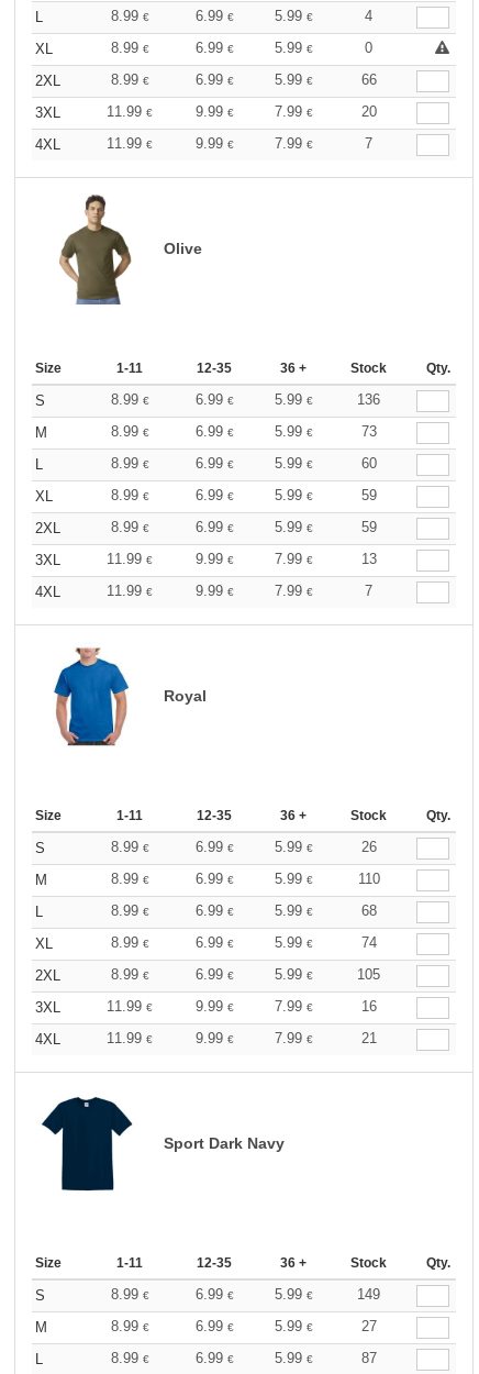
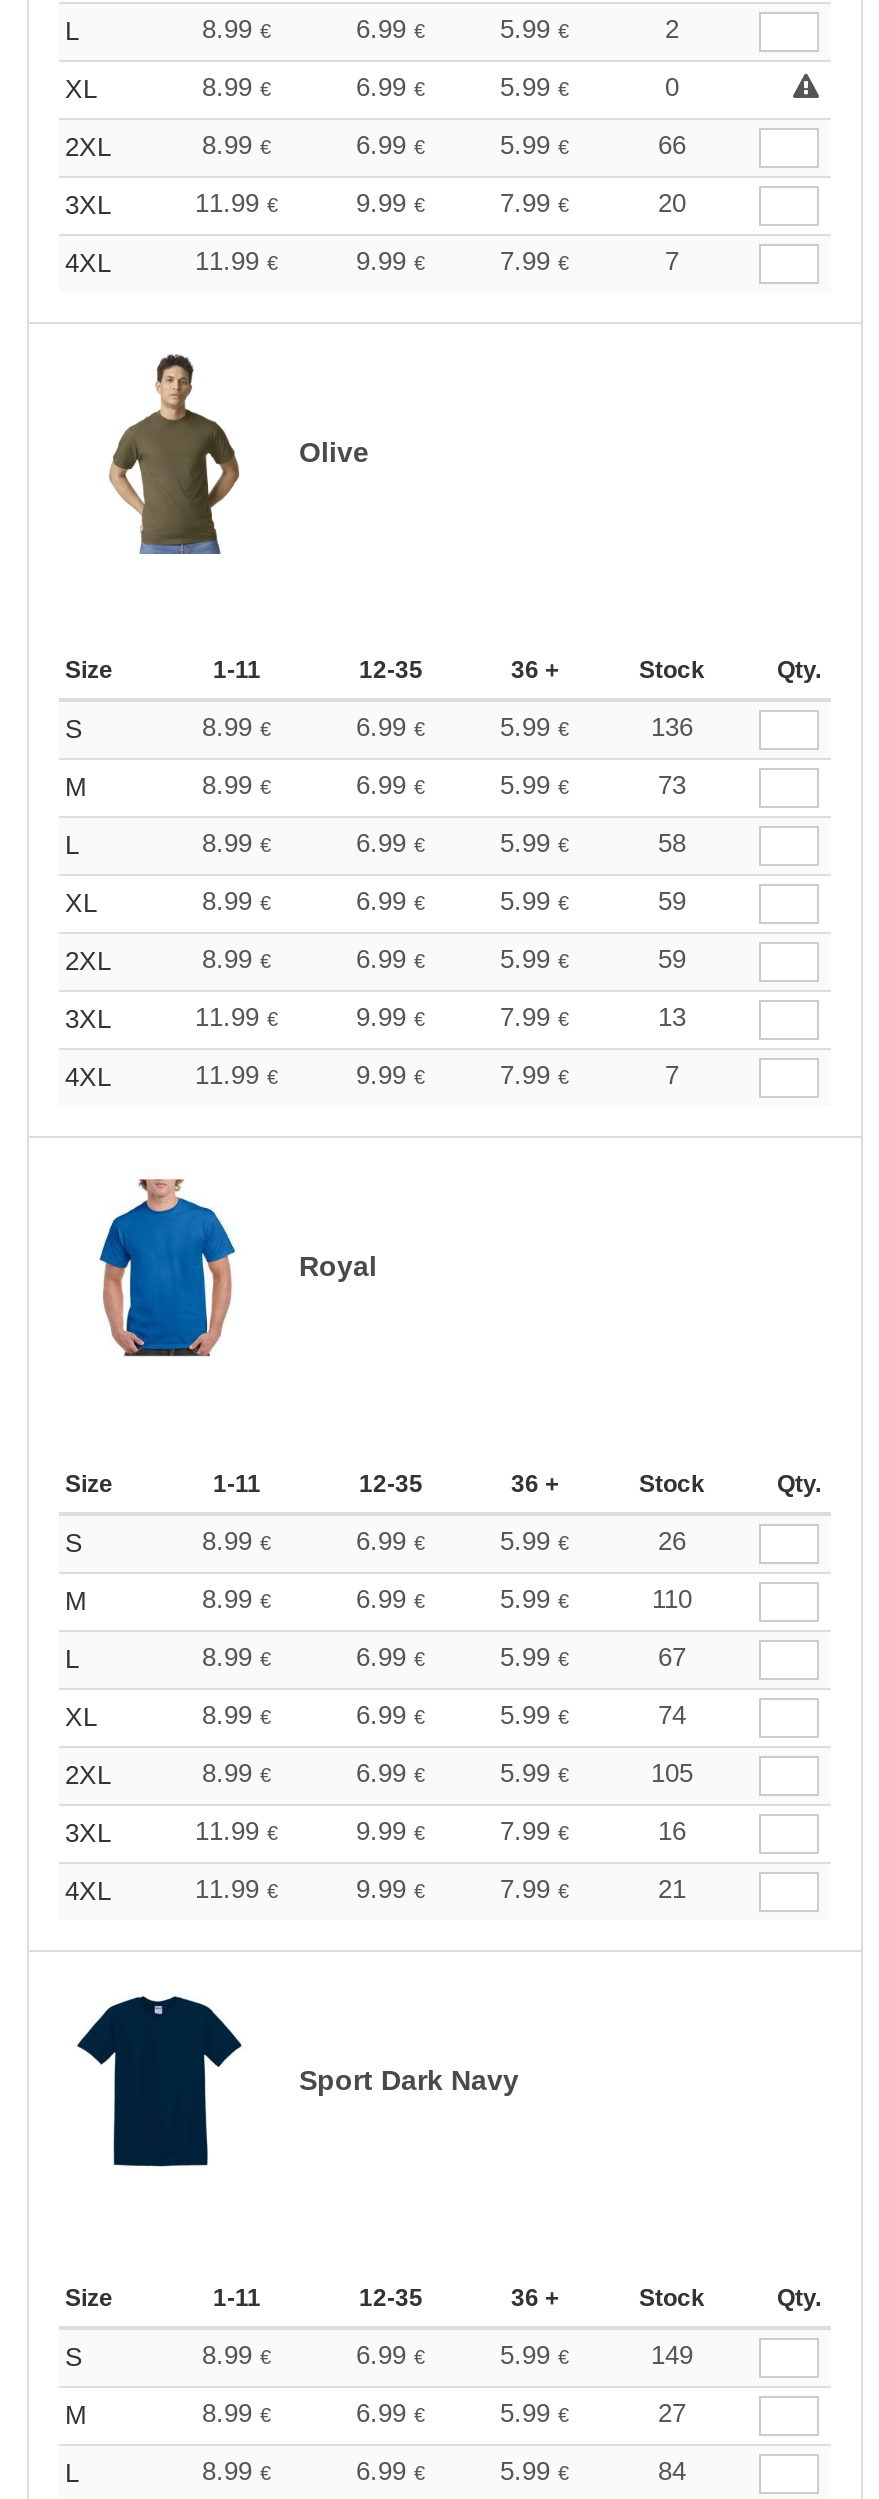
[365,7,372,24] 4 -> [665,14,679,44] 2
[361,455,376,471] 60 -> [658,828,686,858] 58
[361,902,376,919] 68 -> [658,1642,686,1672] 67
[361,1350,376,1366] 87 -> [658,2456,686,2486] 84

